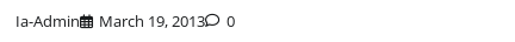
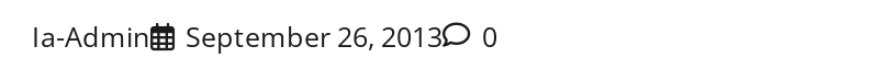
[15,10,235,31] Ia-Admin March 19, 2013 0 -> [32,16,497,56] Ia-Admin September 26, 2013 0

